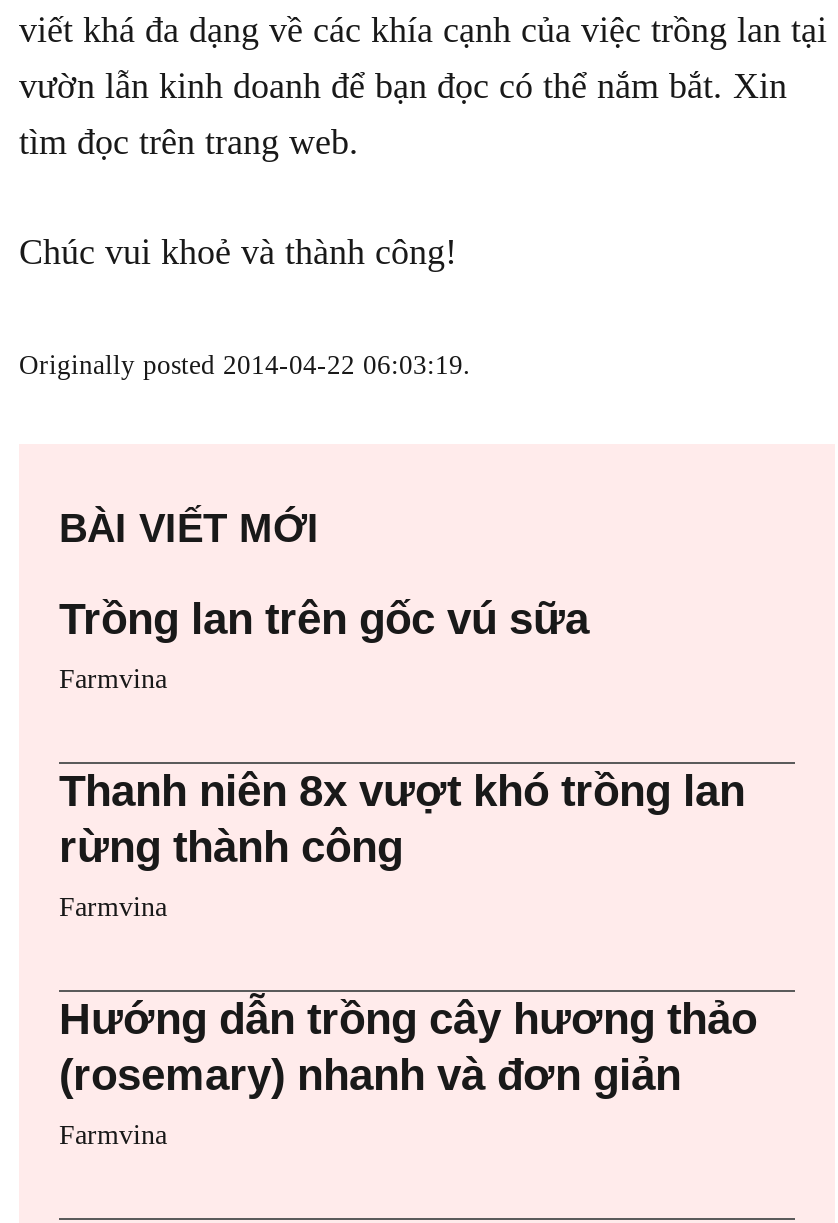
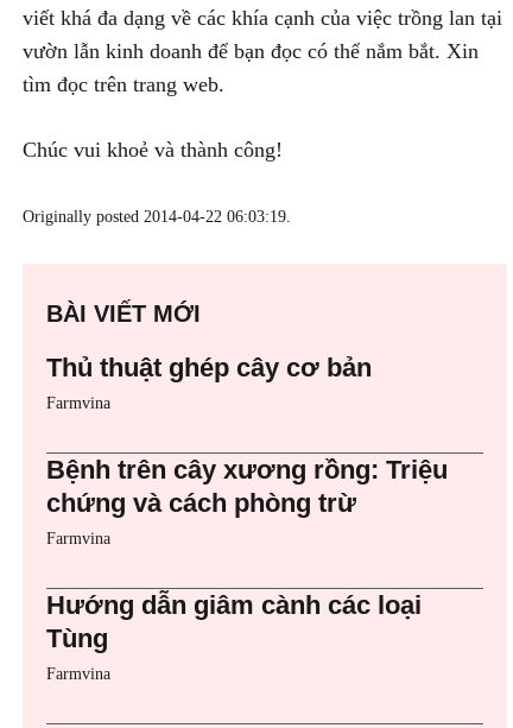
[59,593,589,643] Trồng lan trên gốc vú sữa -> [46,352,372,382] Thủ thuật ghép cây cơ bản
[59,765,745,871] Thanh niên 8x vượt khó trồng lan | rừng thành công -> [46,454,448,517] Bệnh trên cây xương rồng: Triệu | chứng và cách phòng trừ
[59,993,757,1099] Hướng dẫn trồng cây hương thảo | (rosemary) nhanh và đơn giản -> [46,590,422,653] Hướng dẫn giâm cành các loại | Tùng

